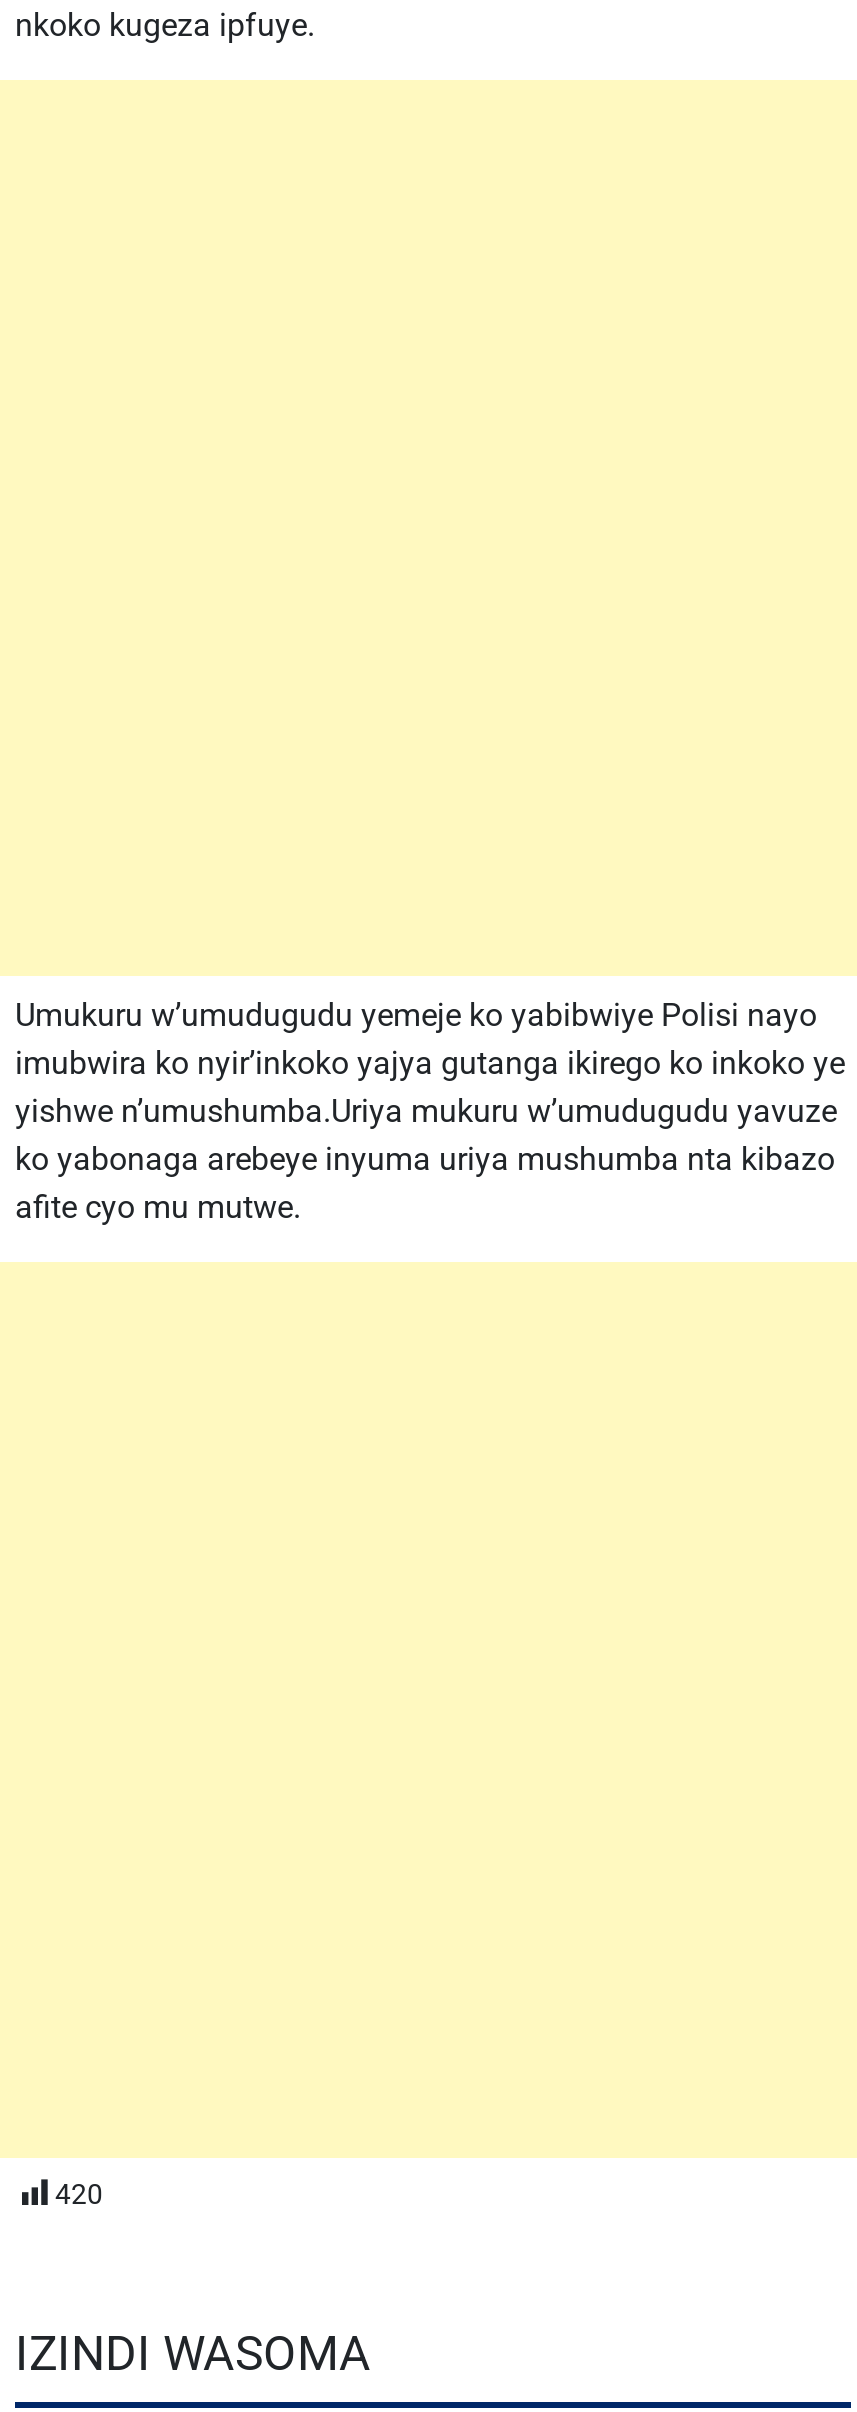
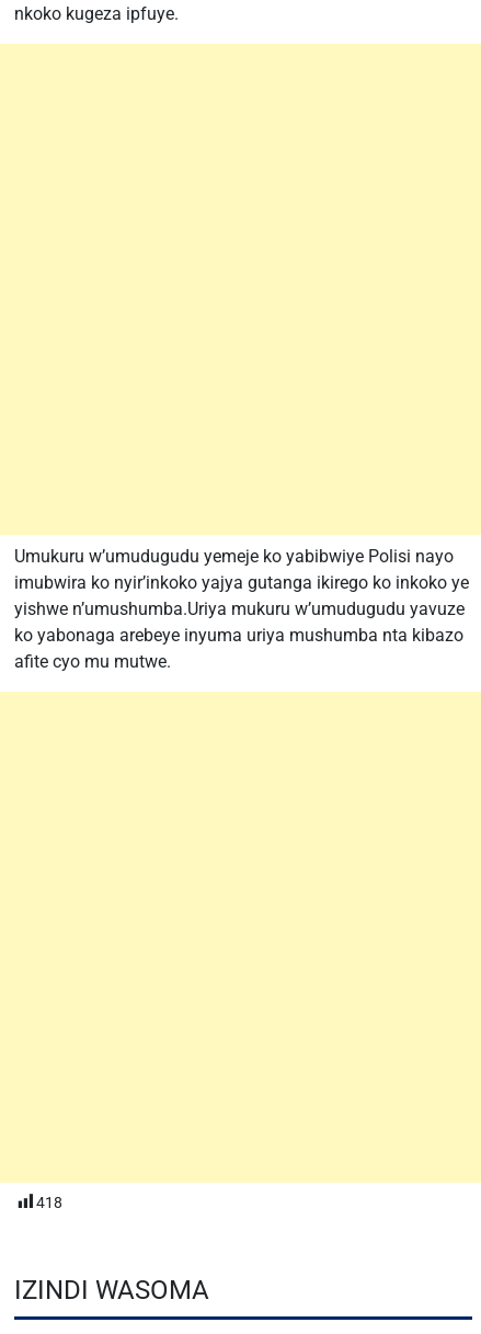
[55,2178,103,2210] 420 -> [36,1194,62,1211] 418

